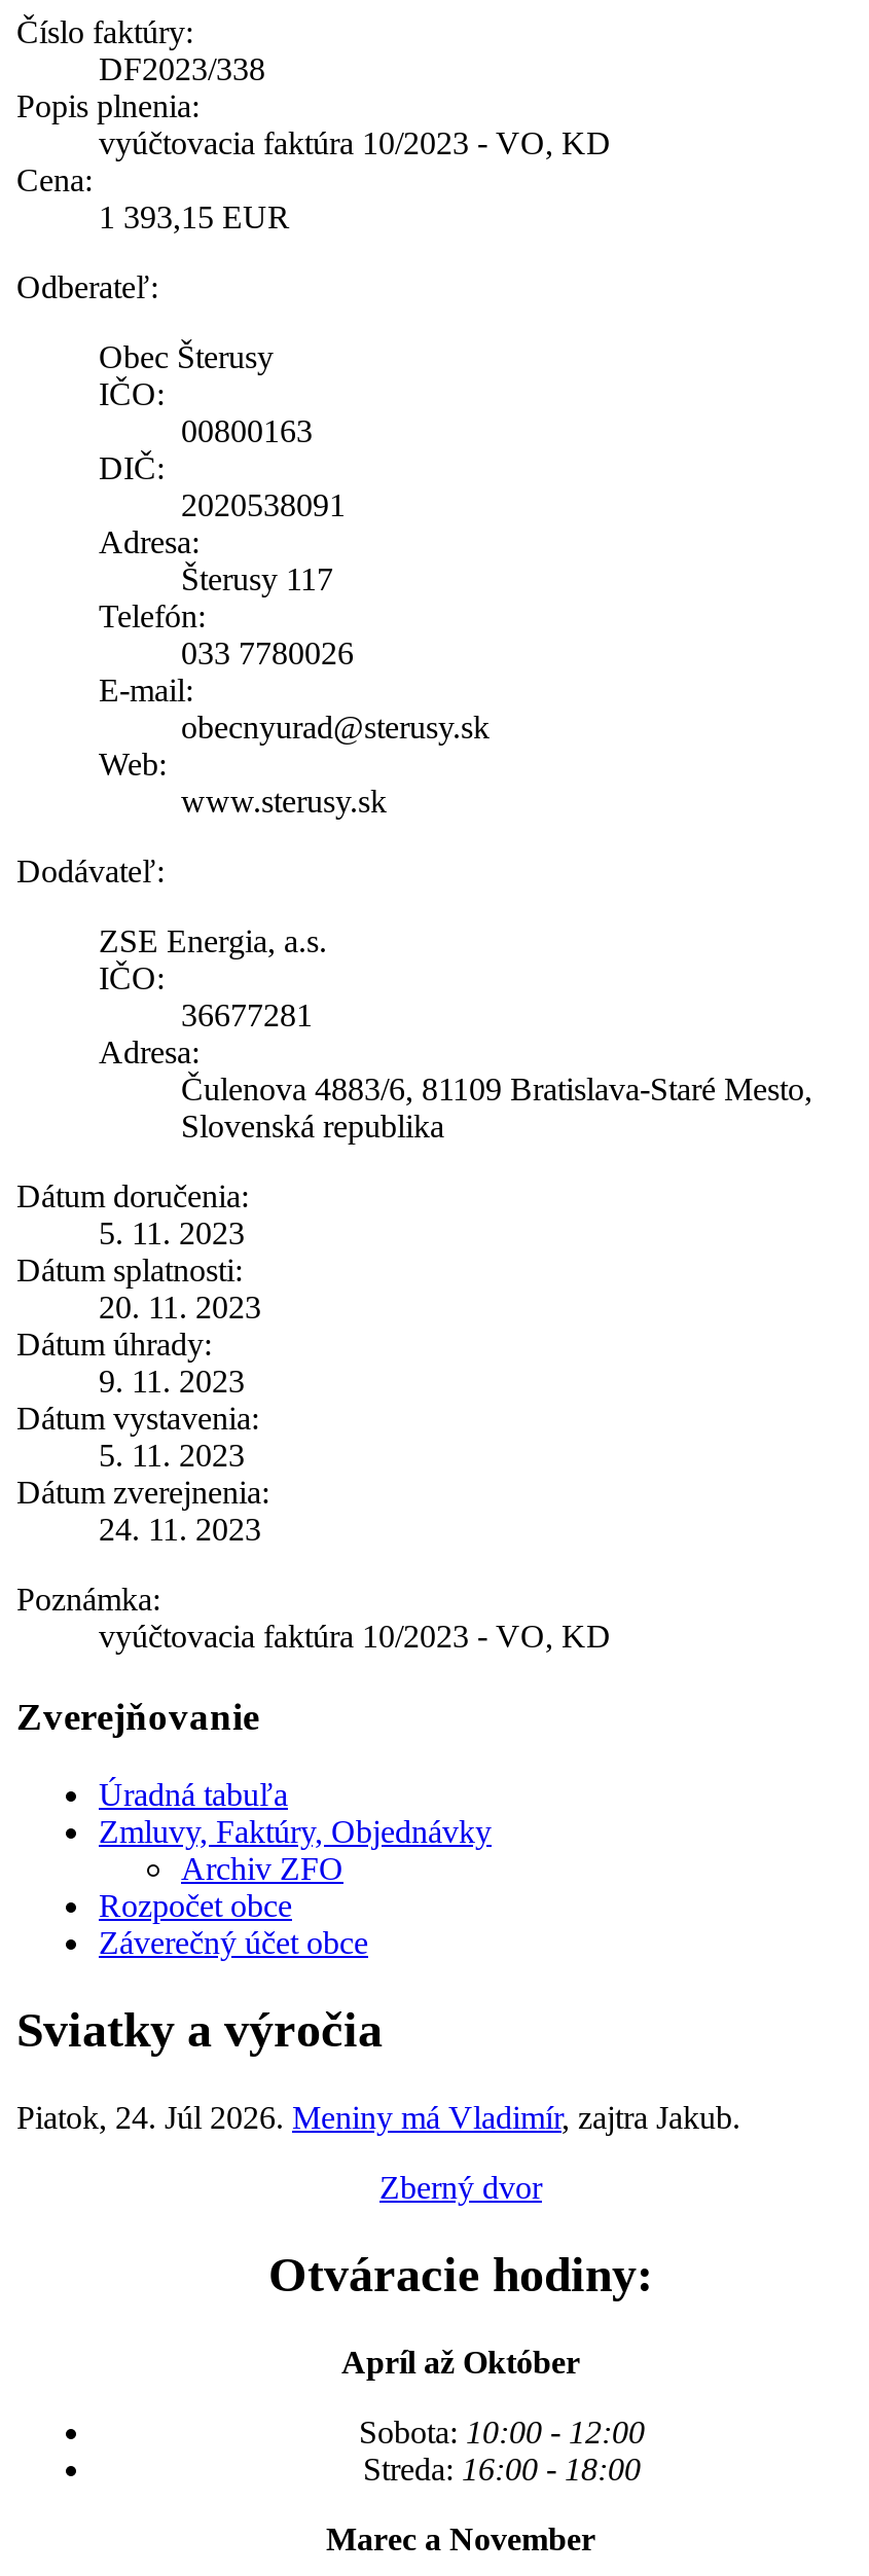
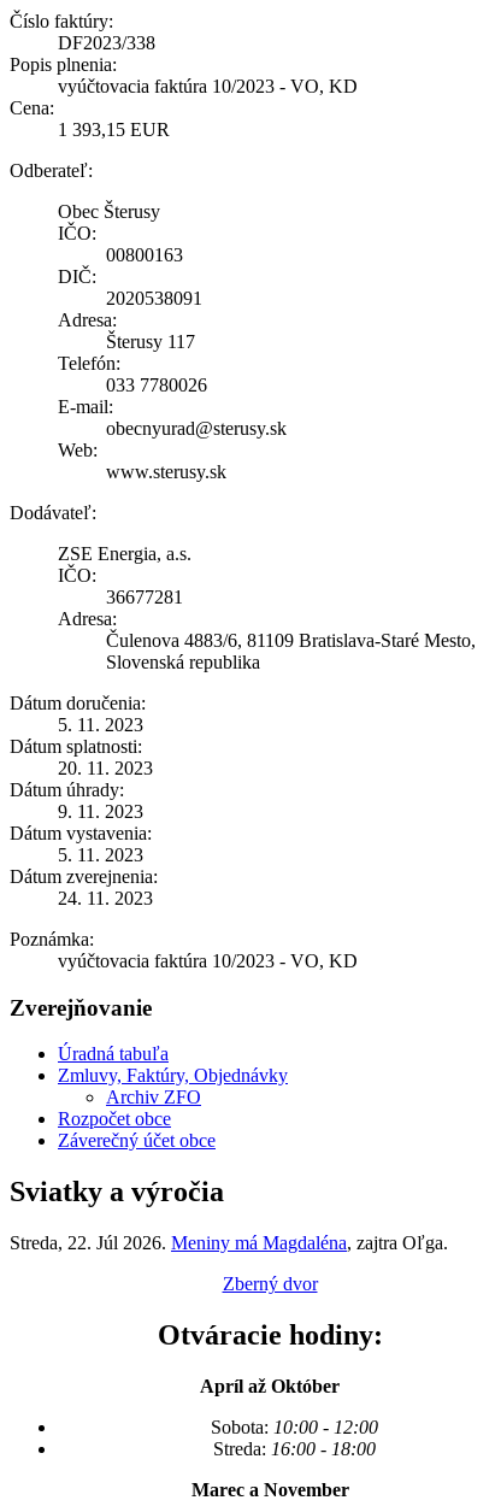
[16,2100,740,2135] Piatok, 24. Júl 2026. Meniny má Vladimír, zajtra Jakub. -> [10,1233,448,1253] Streda, 22. Júl 2026. Meniny má Magdaléna, zajtra Oľga.

